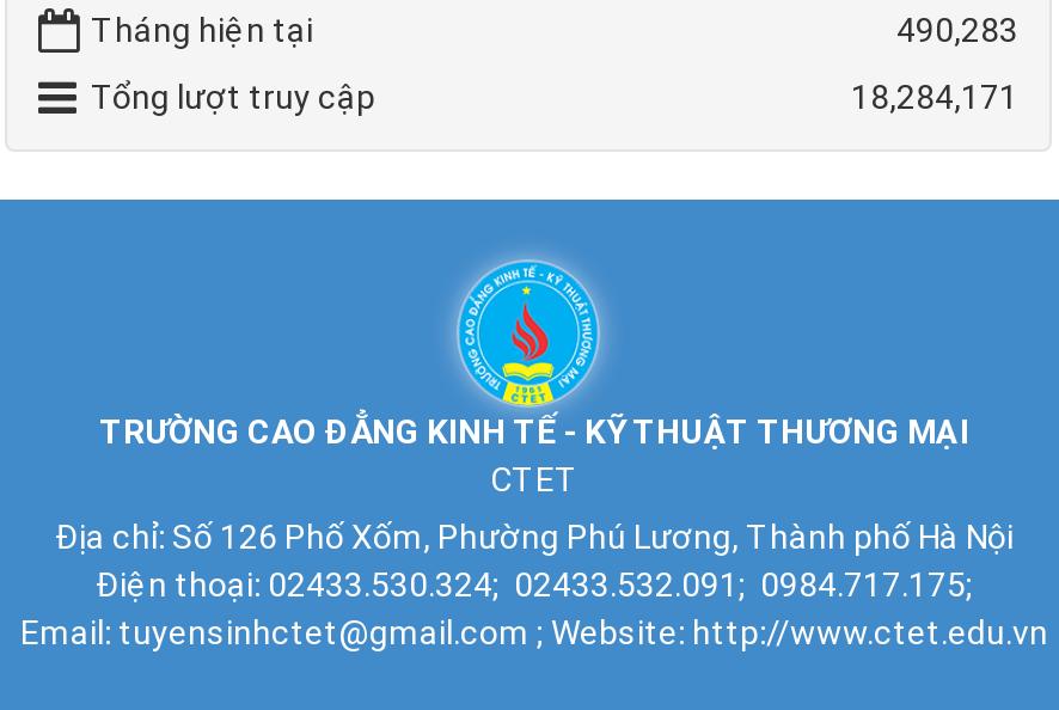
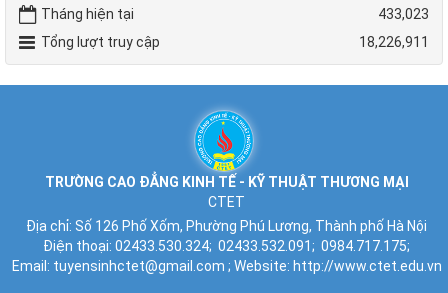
[896,11,1018,50] 490,283 -> [378,6,429,22] 433,023
[851,78,1018,117] 18,284,171 -> [359,34,429,50] 18,226,911

